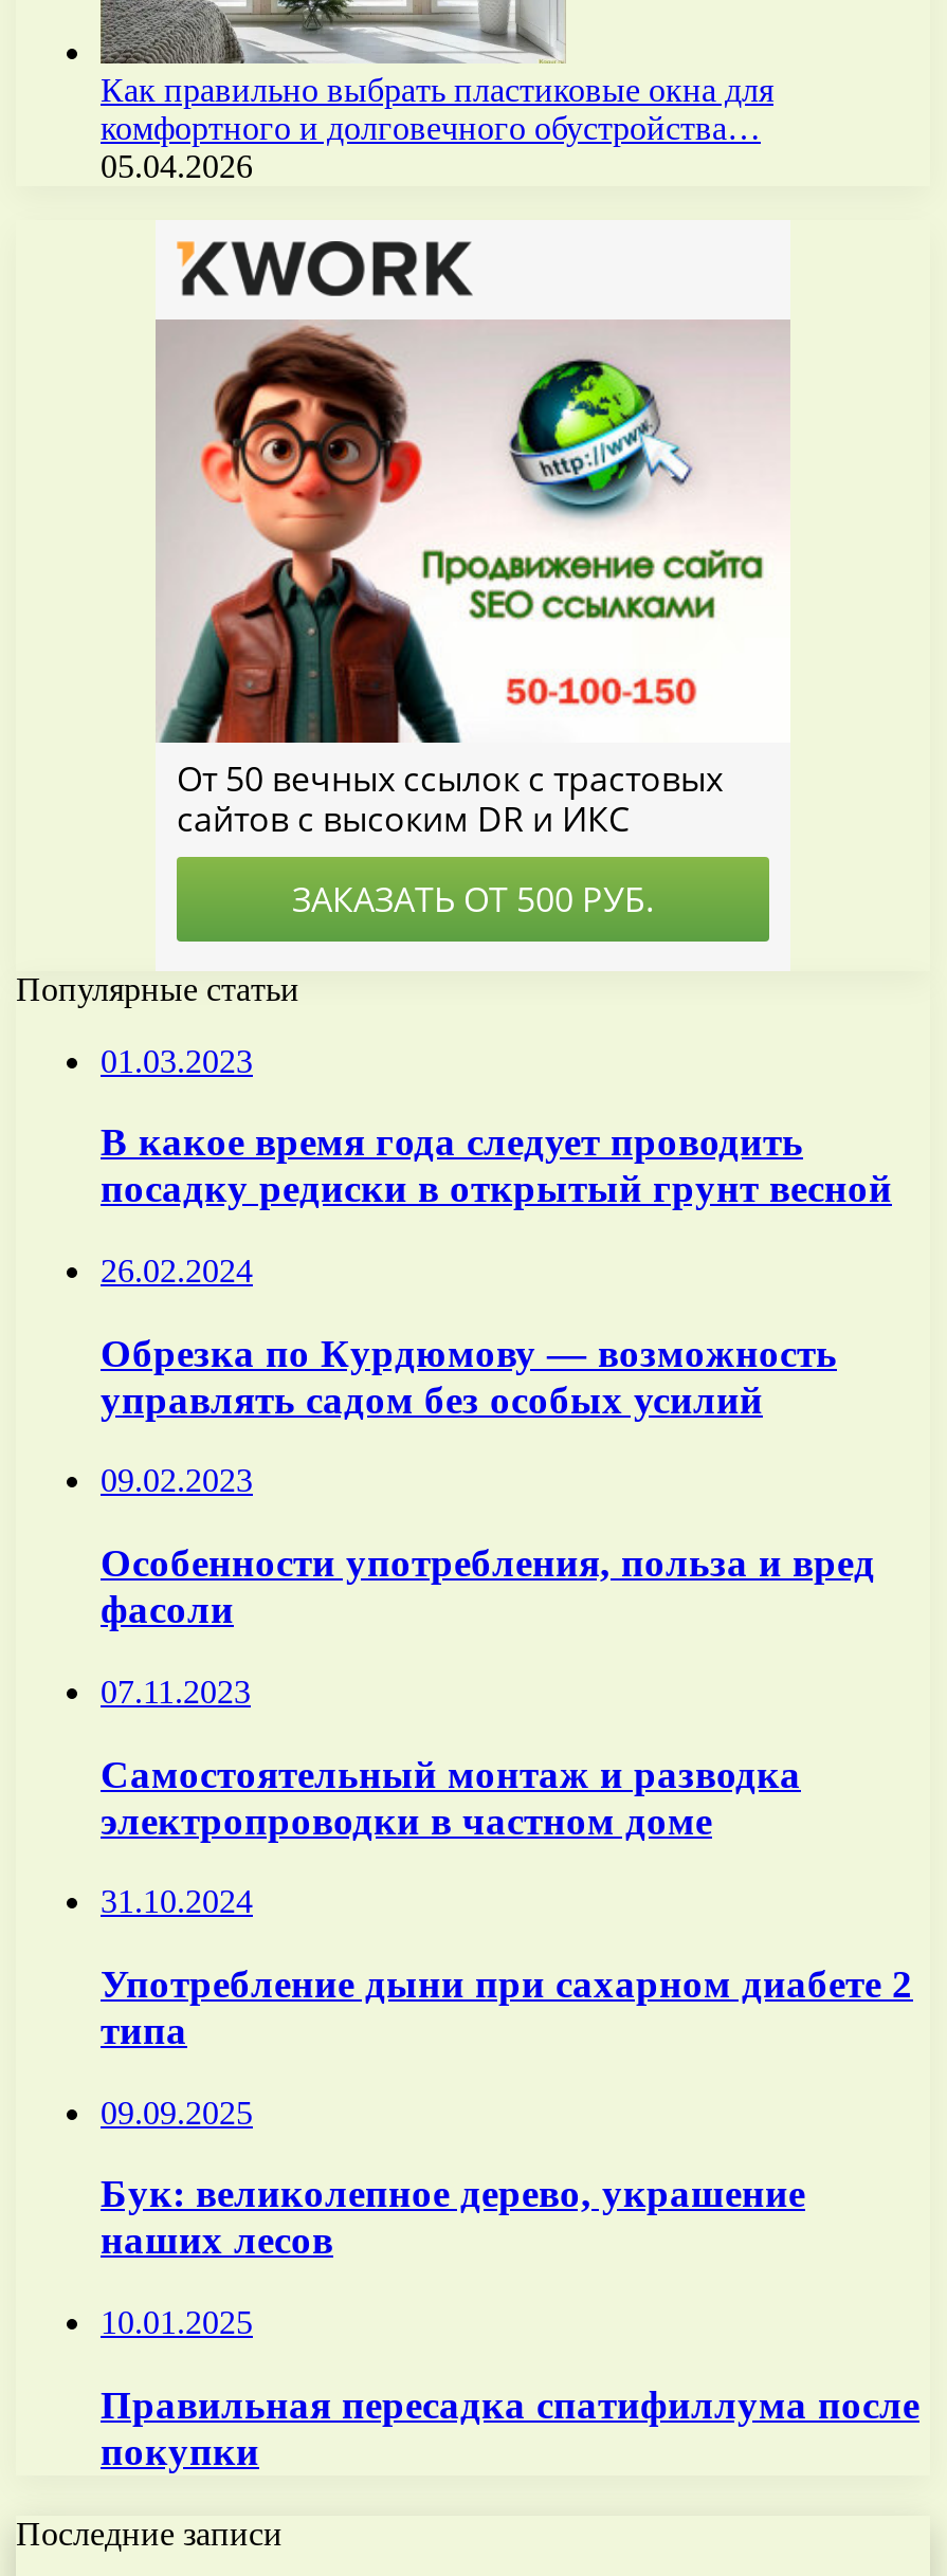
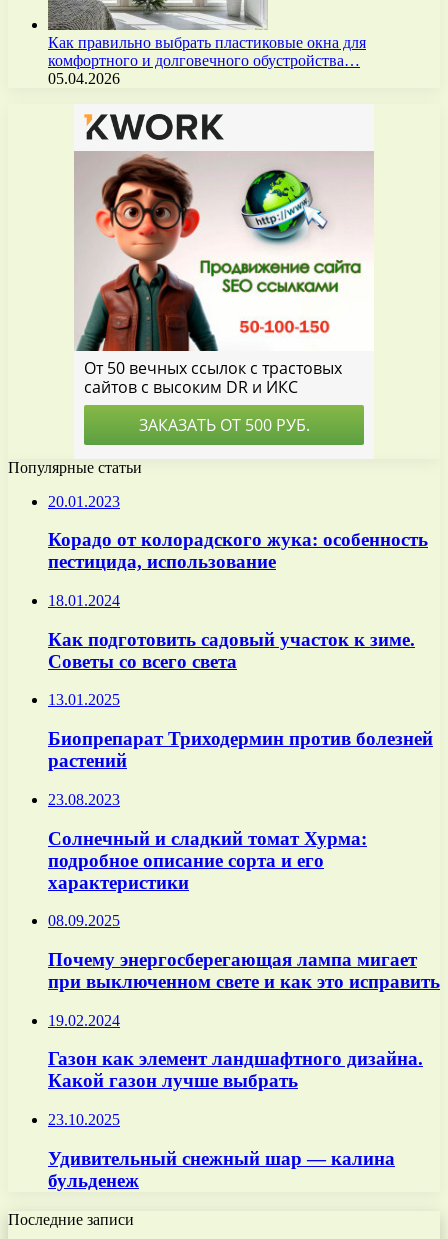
[101,1042,253,1078] 01.03.2023 -> [48,492,120,509] 20.01.2023
[101,1120,892,1211] В какое время года следует проводить | посадку редиски в открытый грунт весной -> [48,529,428,572] Корадо от колорадского жука: особенность | пестицида, использование
[101,1252,253,1288] 26.02.2024 -> [48,592,120,609] 18.01.2024
[101,1330,837,1421] Обрезка по Курдюмову — возможность | управлять садом без особых усилий -> [48,629,415,672] Как подготовить садовый участок к зиме. | Советы со всего света
[101,1463,253,1499] 09.02.2023 -> [48,691,120,708] 13.01.2025
[101,1541,875,1632] Особенности употребления, польза и вред | фасоли -> [48,728,433,771] Биопрепарат Триходермин против болезней | растений
[101,1673,251,1709] 07.11.2023 -> [48,791,120,808] 23.08.2023
[101,1751,801,1842] Самостоятельный монтаж и разводка | электропроводки в частном доме -> [48,827,367,892] Солнечный и сладкий томат Хурма: | подробное описание сорта и его | характеристики
[101,1883,253,1919] 31.10.2024 -> [48,912,120,929] 08.09.2025
[101,1961,913,2052] Употребление дыни при сахарном диабете 2 | типа -> [48,949,440,992] Почему энергосберегающая лампа мигает | при выключенном свете и как это исправить
[101,2094,253,2130] 09.09.2025 -> [48,1012,120,1029] 19.02.2024
[101,2172,805,2263] Бук: великолепное дерево, украшение | наших лесов -> [48,1048,423,1091] Газон как элемент ландшафтного дизайна. | Какой газон лучше выбрать
[101,2304,253,2340] 10.01.2025 -> [48,1111,120,1128] 23.10.2025
[101,2382,919,2473] Правильная пересадка спатифиллума после | покупки -> [48,1148,395,1191] Удивительный снежный шар — калина | бульденеж

